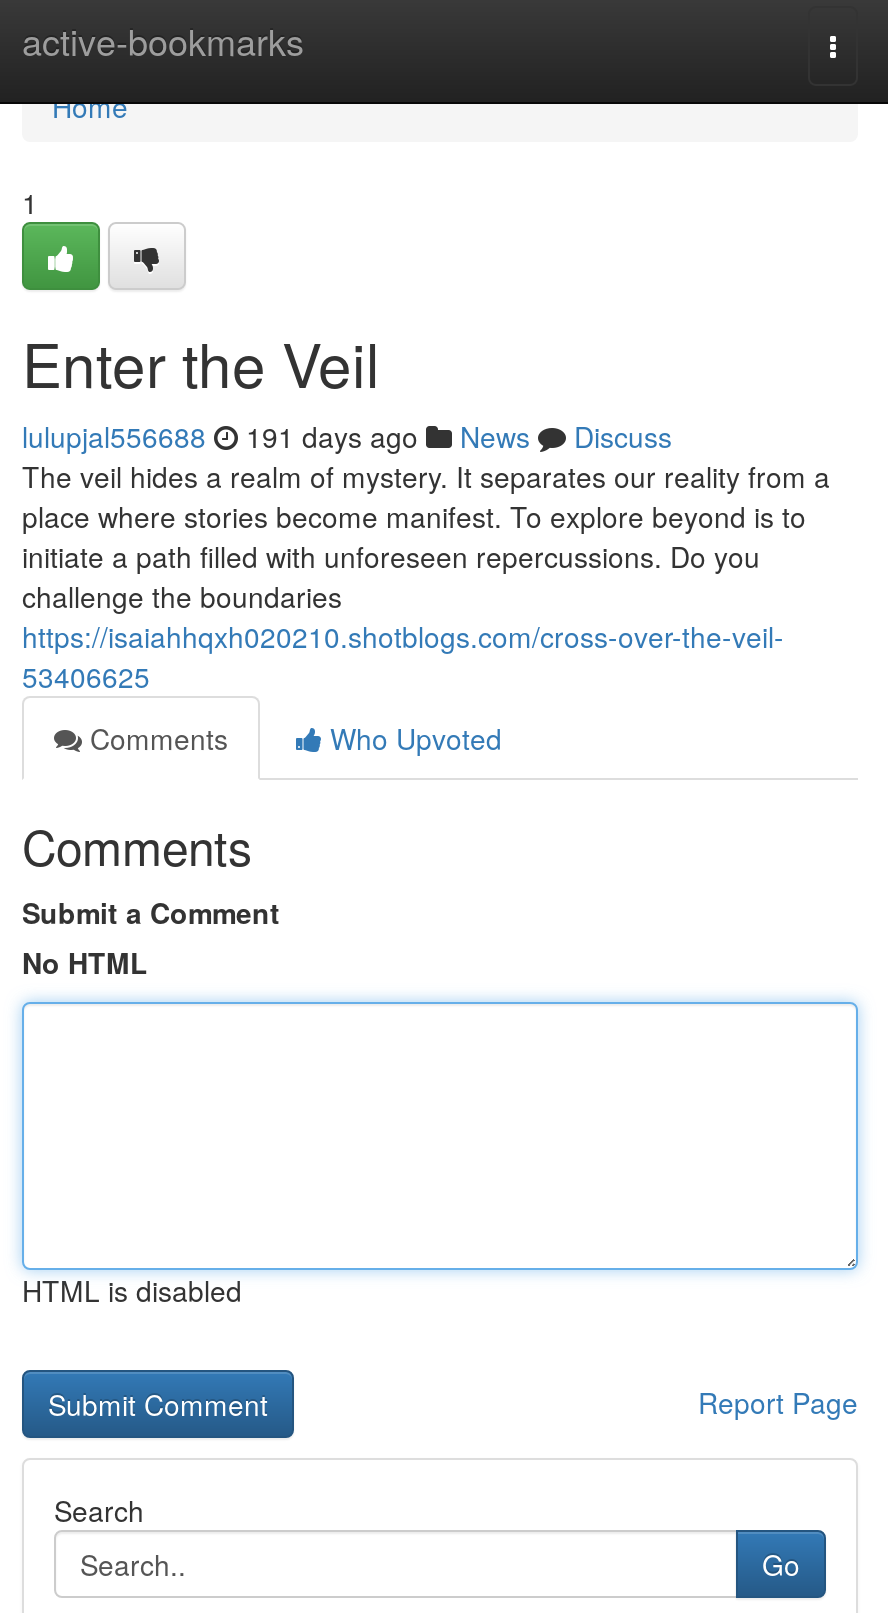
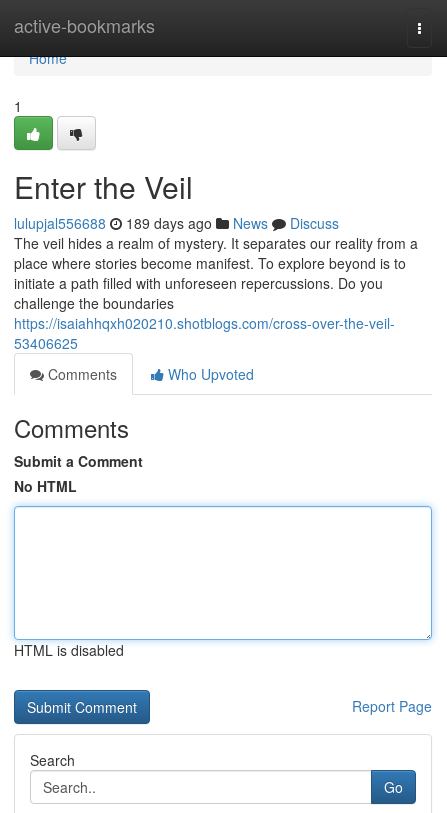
[22,416,672,456] lulupjal556688 191 days ago News Discuss -> [14,213,339,233] lulupjal556688 189 days ago News Discuss

